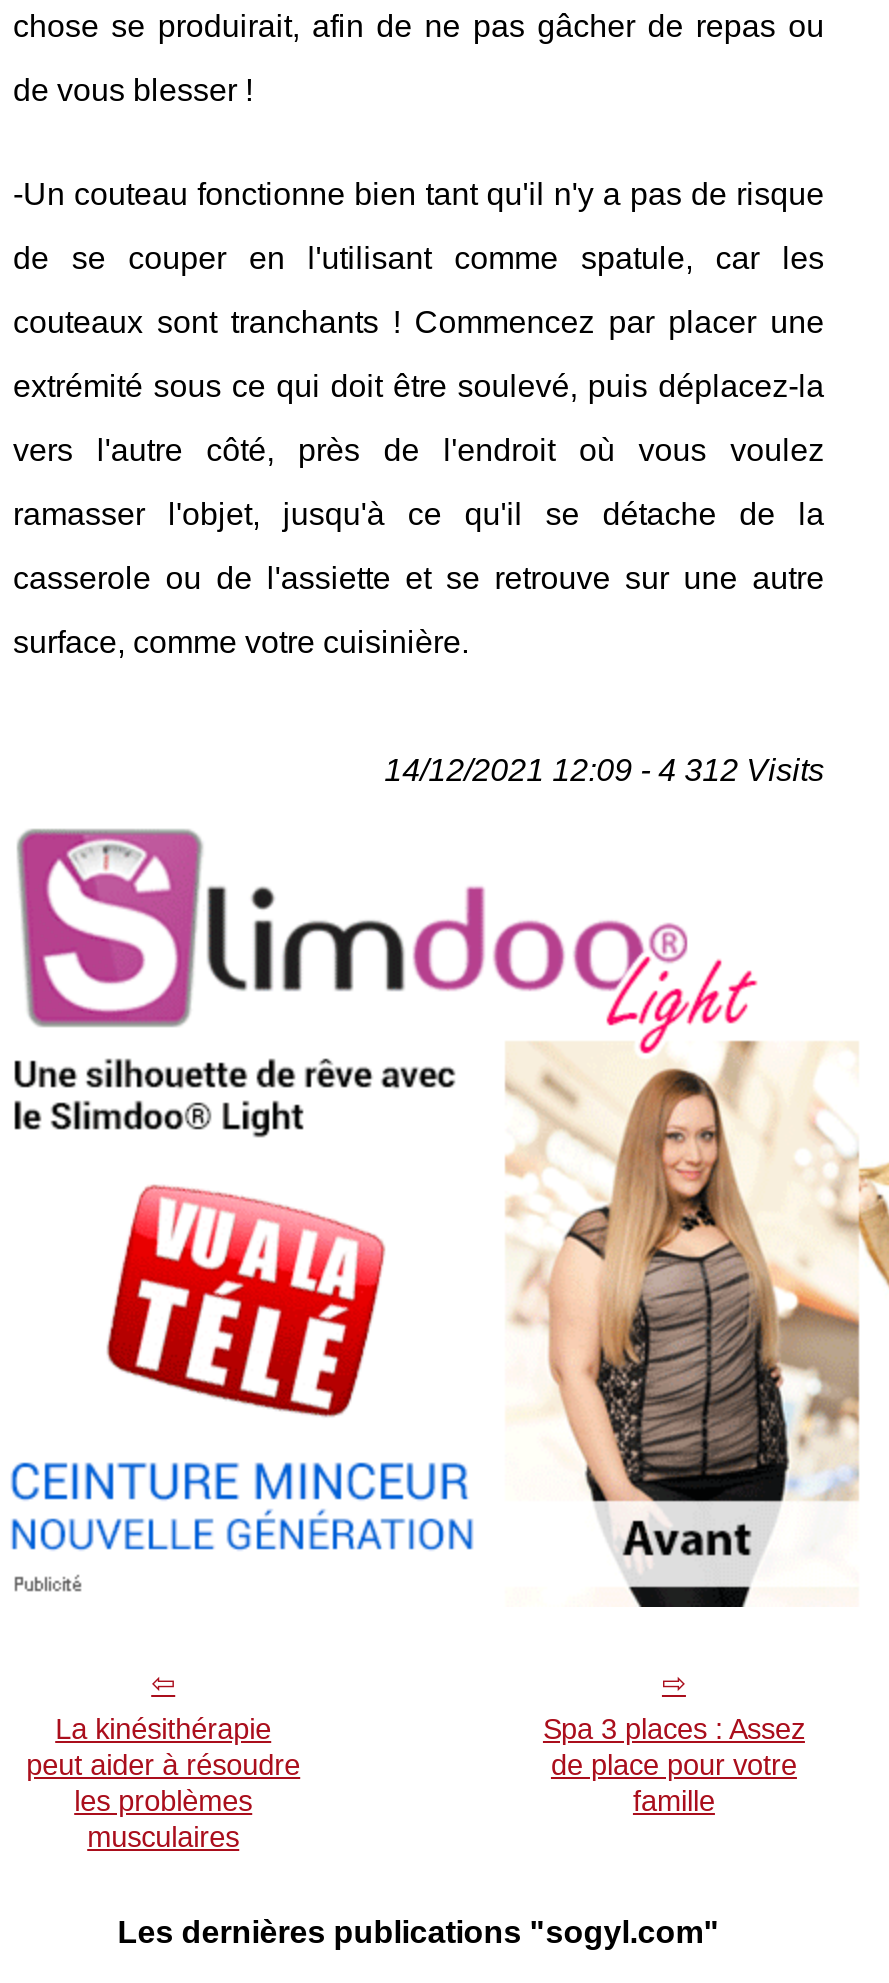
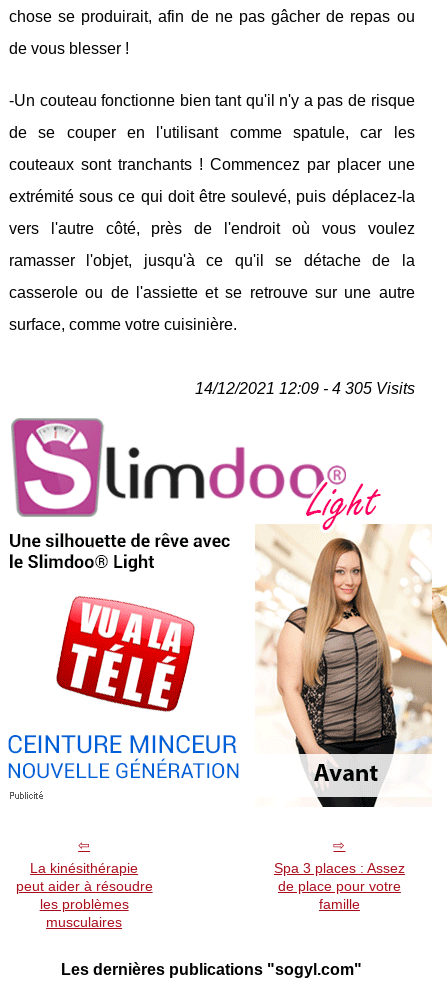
[384,754,824,788] 14/12/2021 12:09 - 4 312 Visits -> [195,380,415,397] 14/12/2021 12:09 - 4 305 Visits

